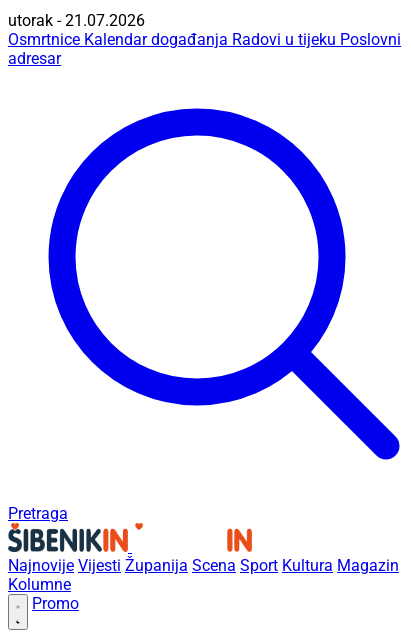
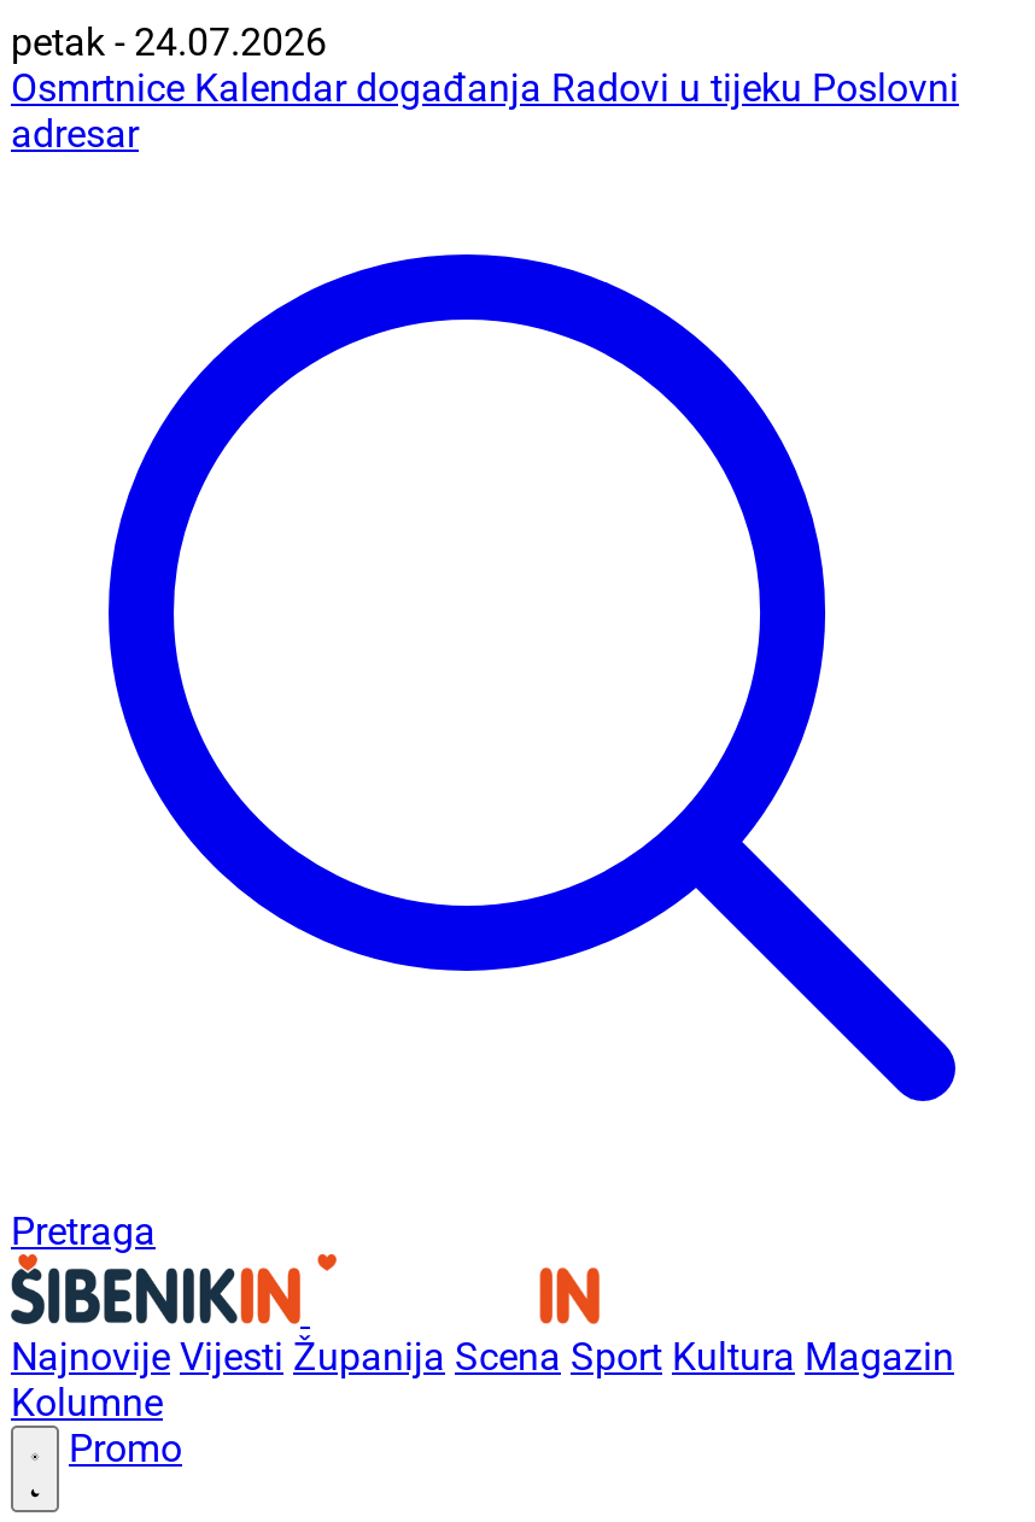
[8,11,145,30] utorak - 21.07.2026 -> [11,19,327,65] petak - 24.07.2026

